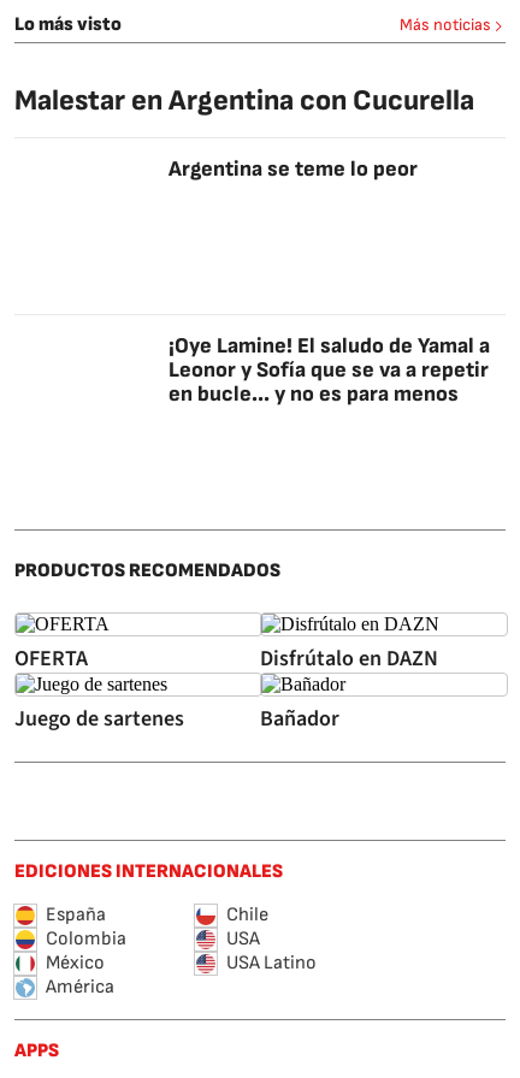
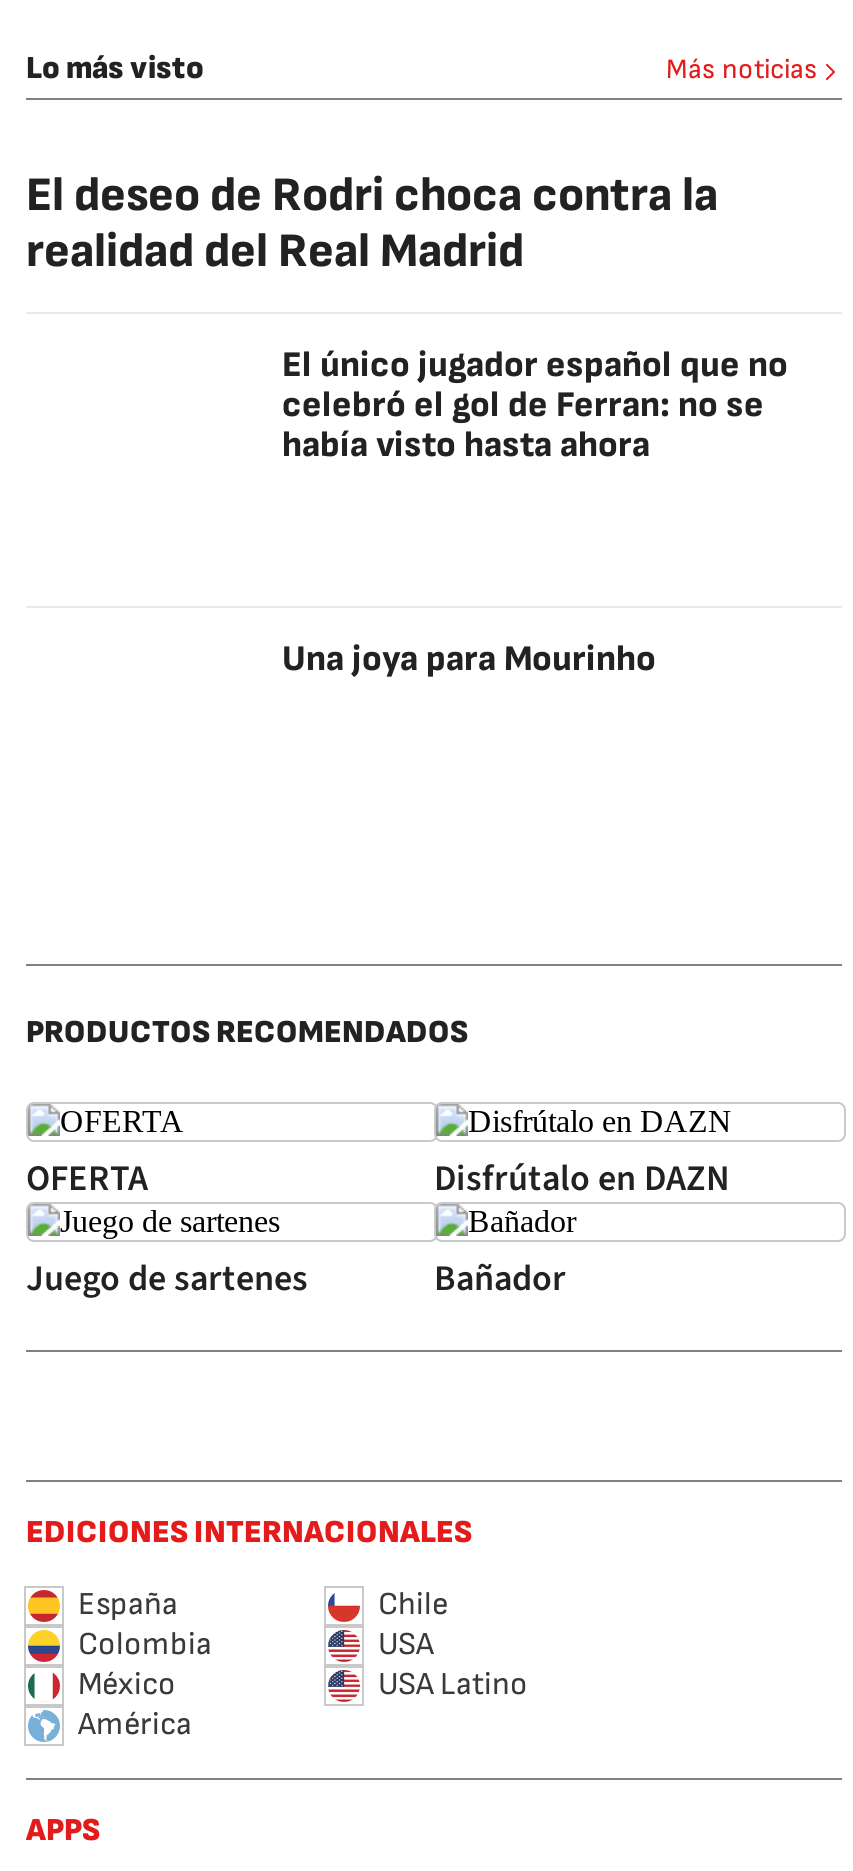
[14,83,474,118] Malestar en Argentina con Cucurella -> [26,166,718,280] El deseo de Rodri choca contra la | realidad del Real Madrid
[169,156,418,182] Argentina se teme lo peor -> [282,344,788,466] El único jugador español que no | celebró el gol de Ferran: no se | había visto hasta ahora
[169,333,490,407] ¡Oye Lamine! El saludo de Yamal a | Leonor y Sofía que se va a repetir | en bucle... y no es para menos -> [282,638,656,680] Una joya para Mourinho

